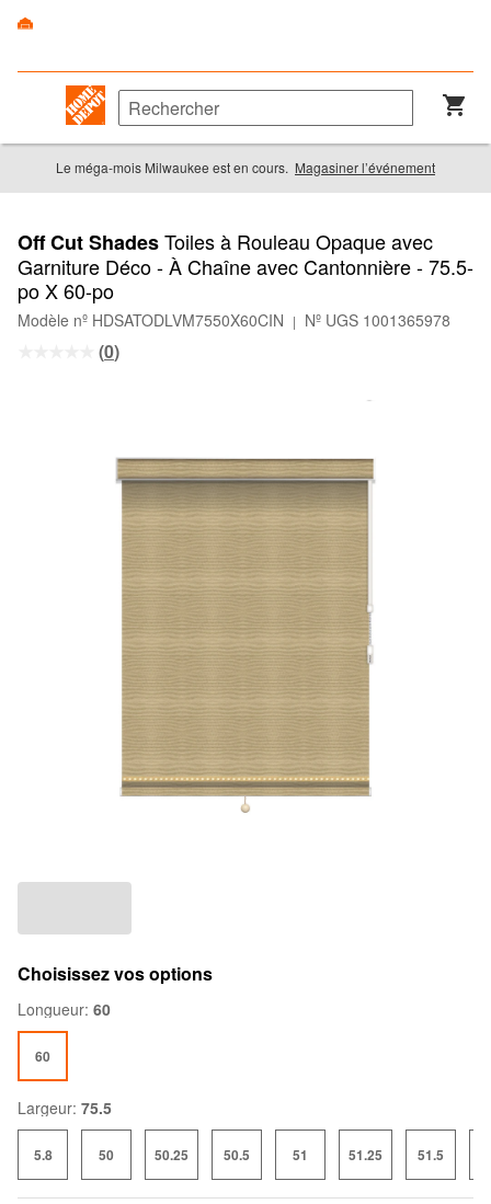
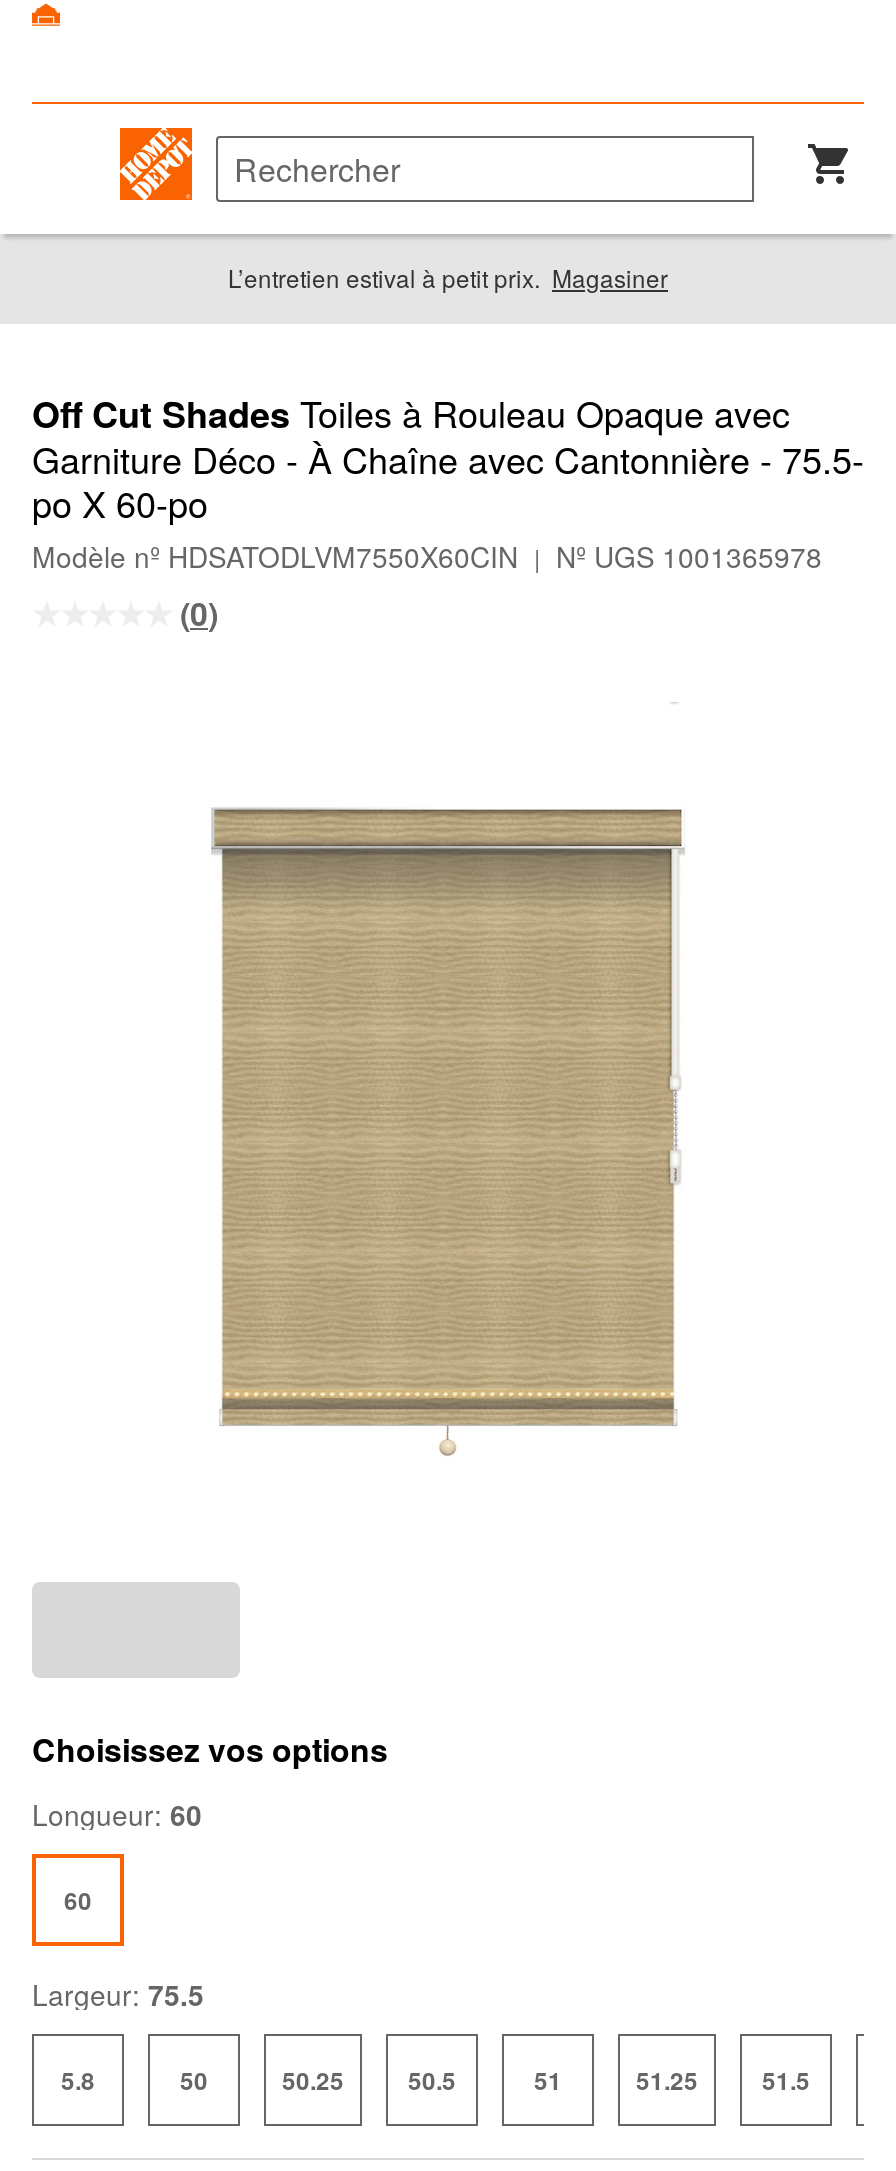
[56,158,435,177] Le méga-mois Milwaukee est en cours. Magasiner l’événement -> [228,261,668,295] L’entretien estival à petit prix. Magasiner

